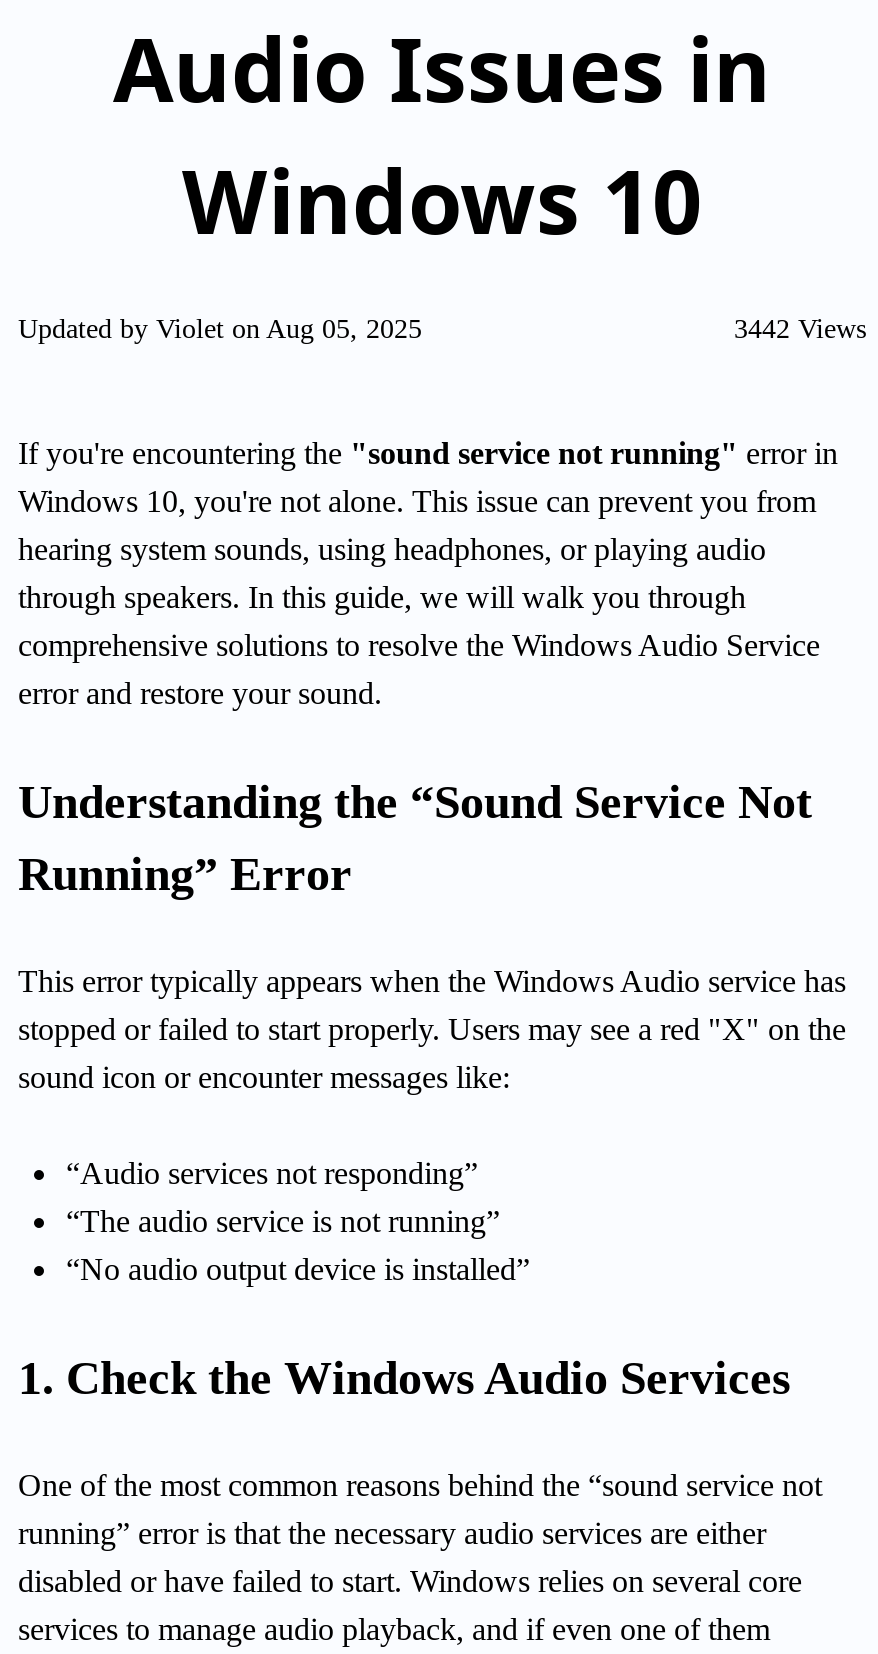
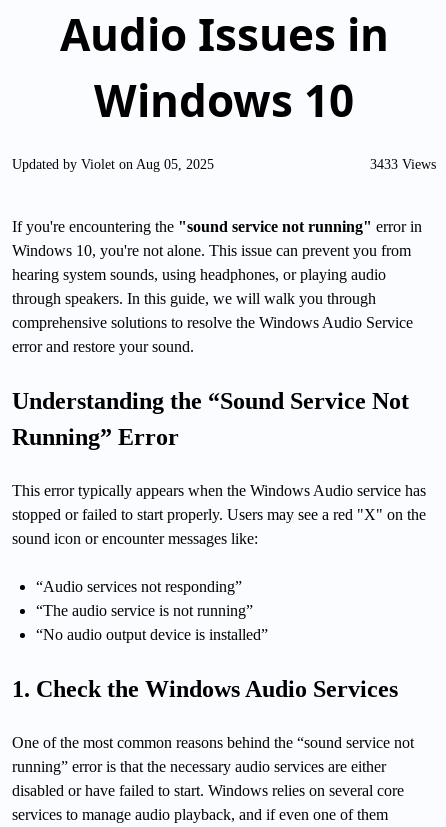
[734,314,866,344] 3442 Views -> [370,157,436,172] 3433 Views

